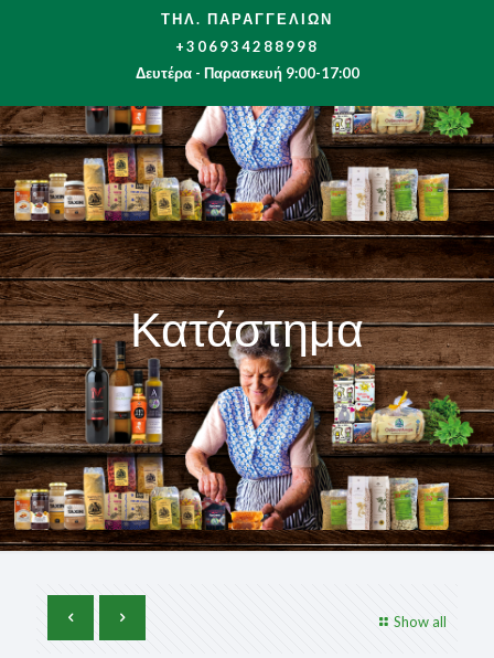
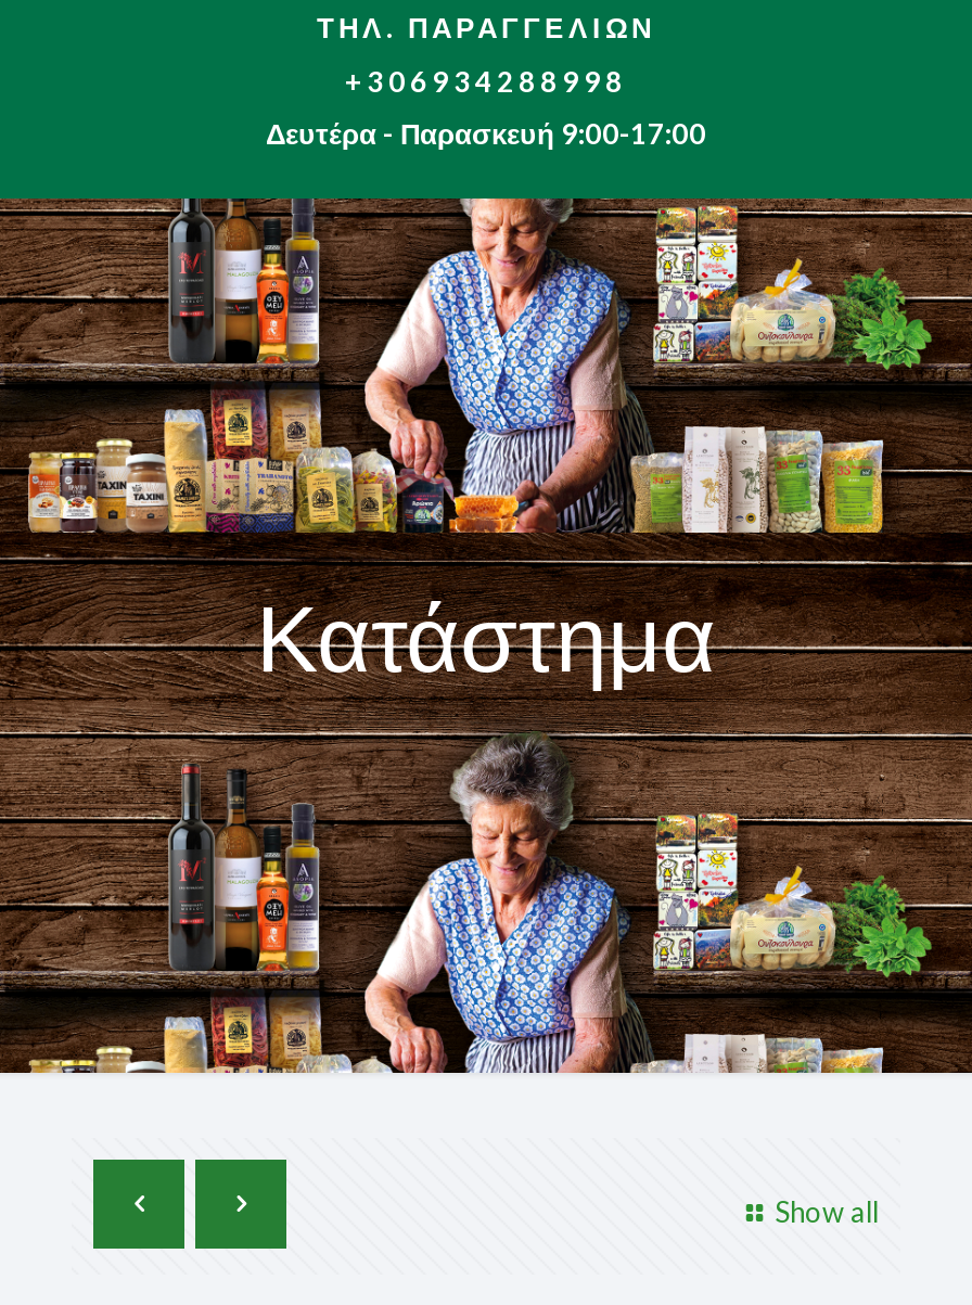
[3,105,491,552] [image] -> [7,196,965,1075] [image]

